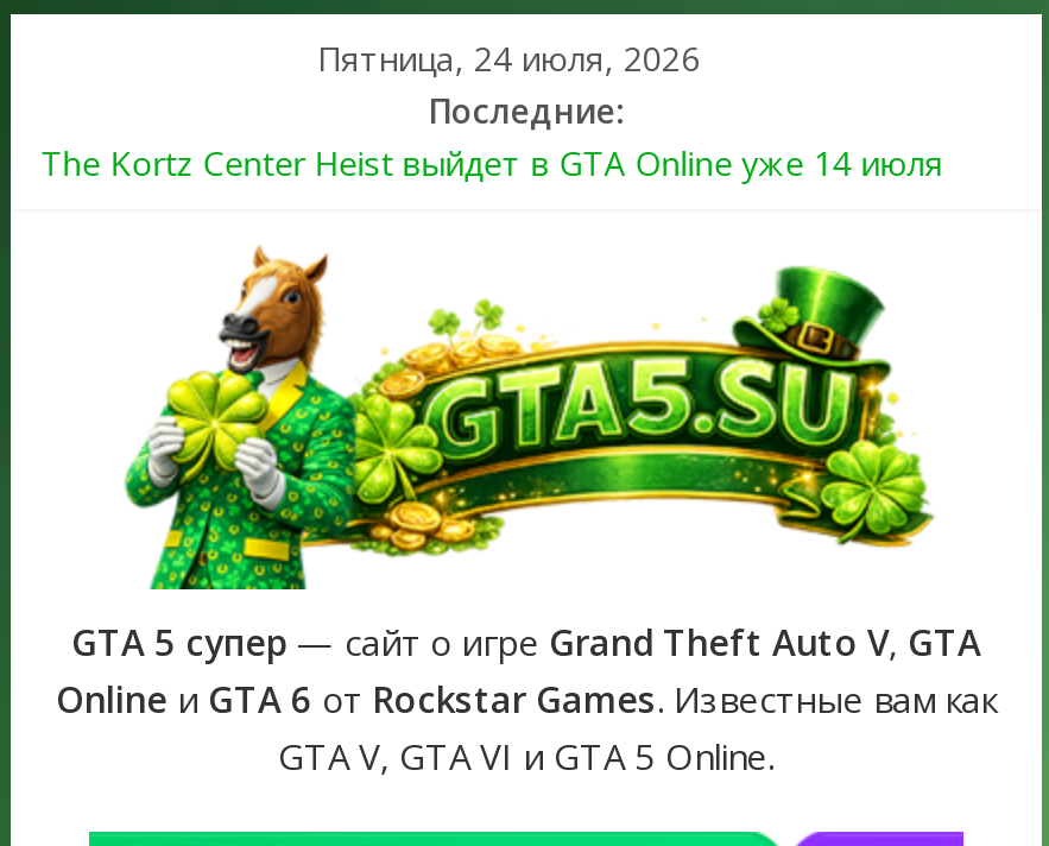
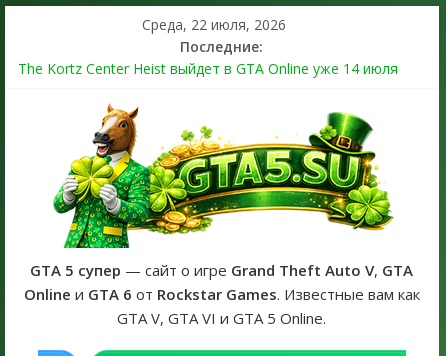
[317,36,700,81] Пятница, 24 июля, 2026 -> [142,15,286,34] Среда, 22 июля, 2026

